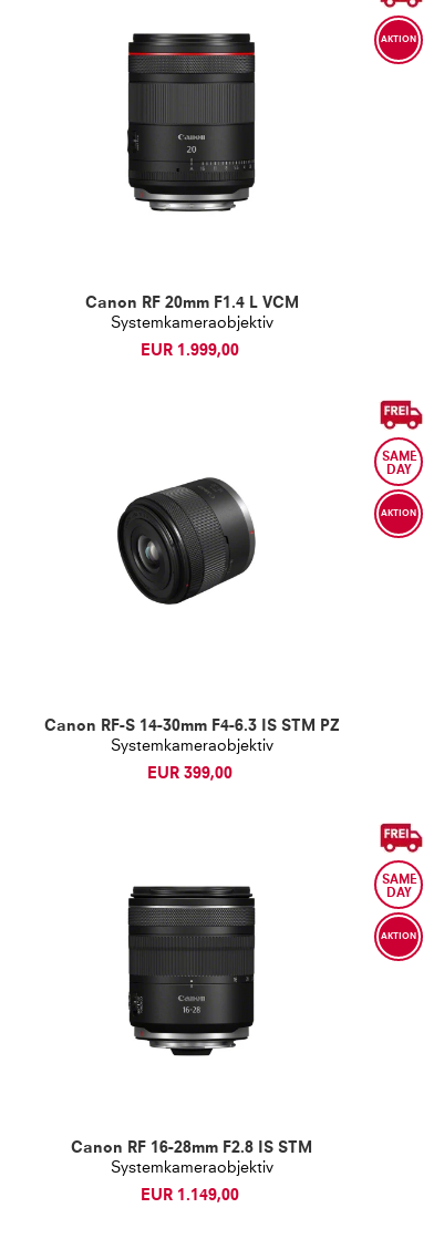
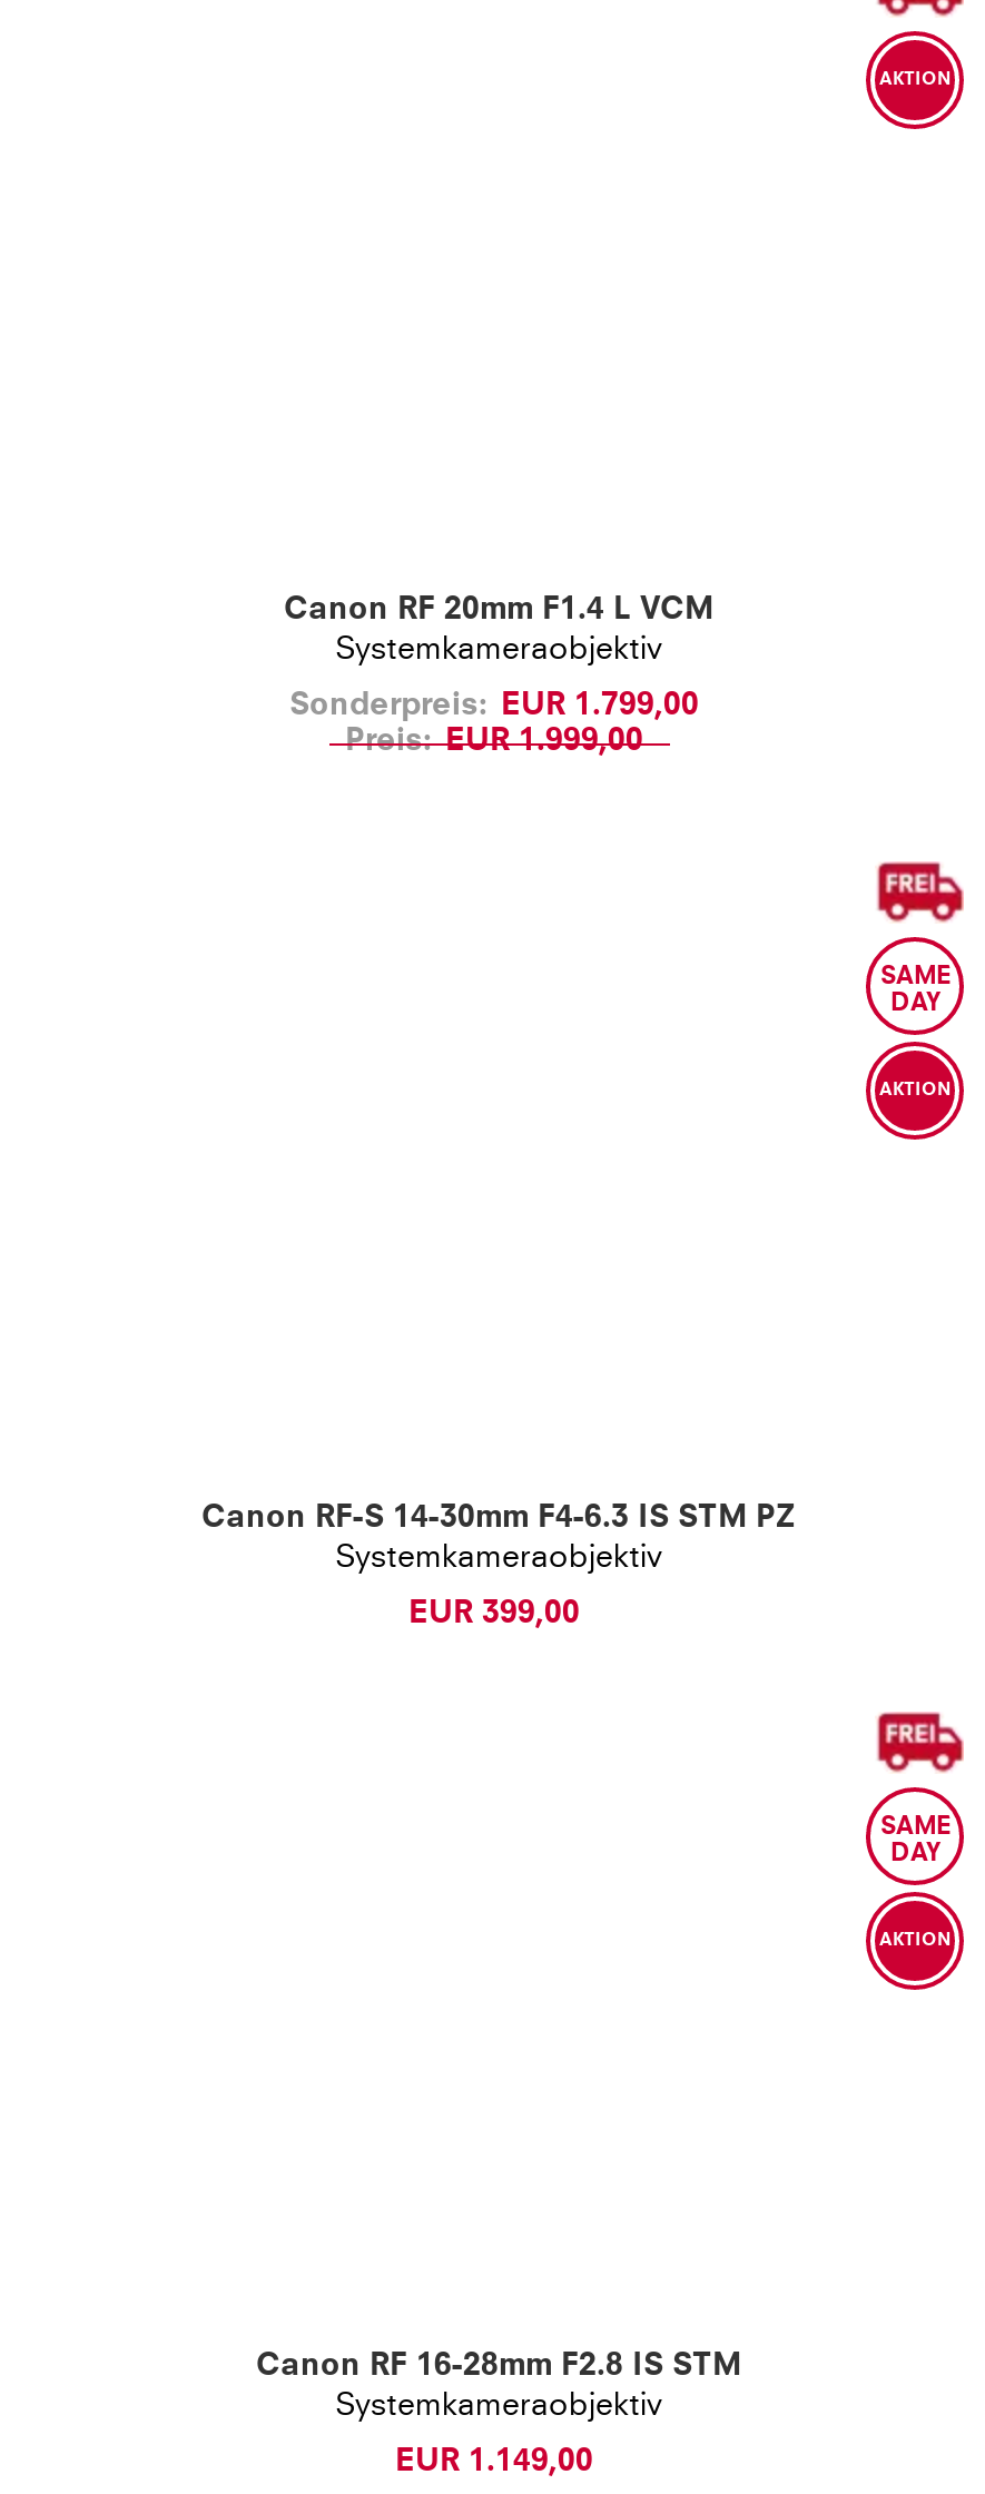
[126,32,256,213] [image] -> none
none -> [289,690,708,757] Sonderpreis | EUR 1.799,00 | Preis
[116,476,257,606] [image] -> none
[127,885,256,1057] [image] -> none

